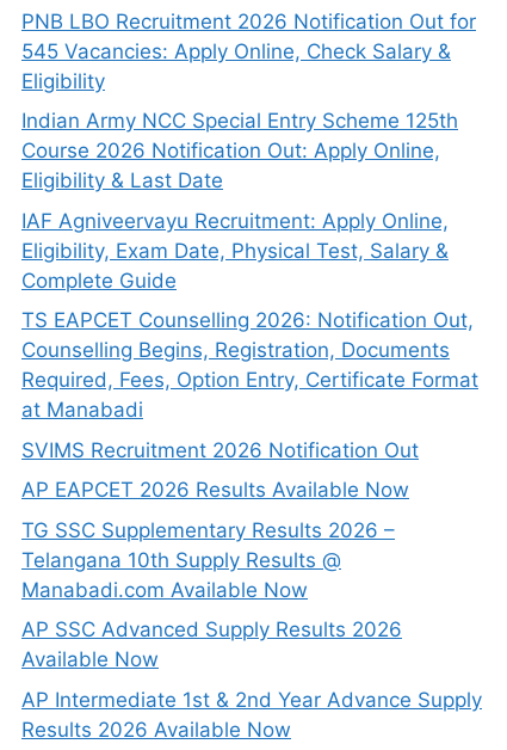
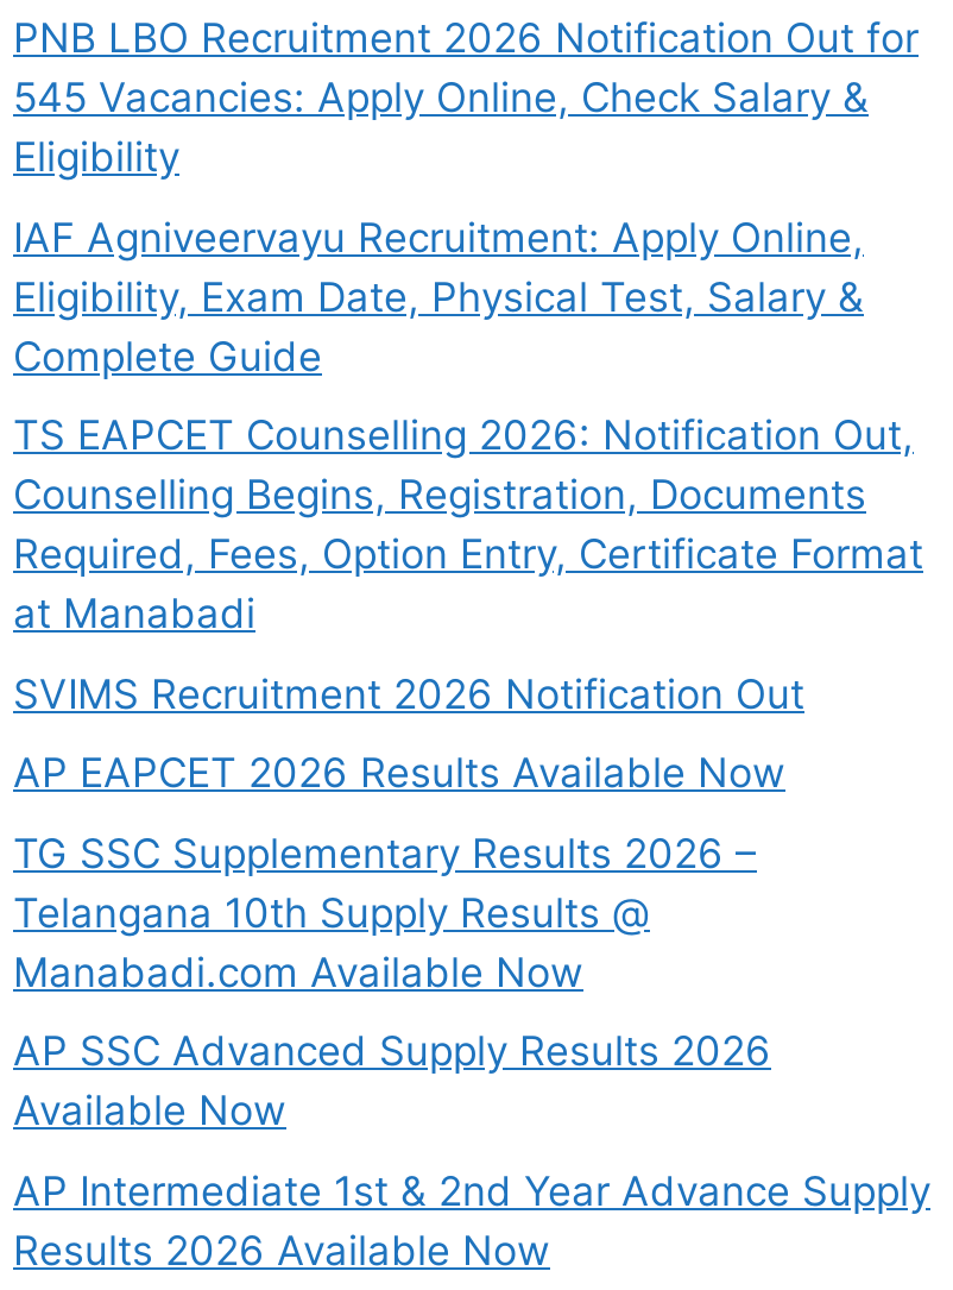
[21,109,458,192] Indian Army NCC Special Entry Scheme 125th | Course 2026 Notification Out: Apply Online, | Eligibility & Last Date -> none

